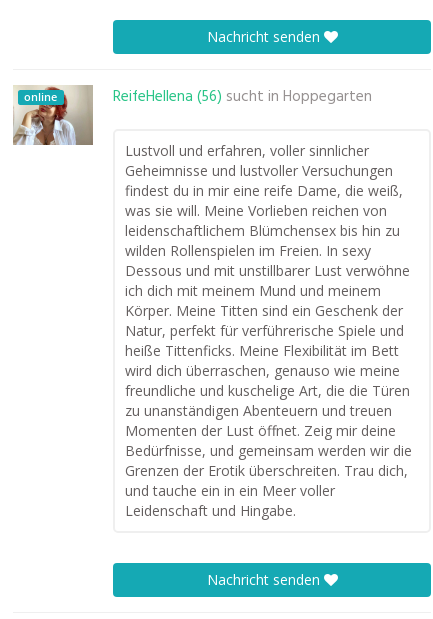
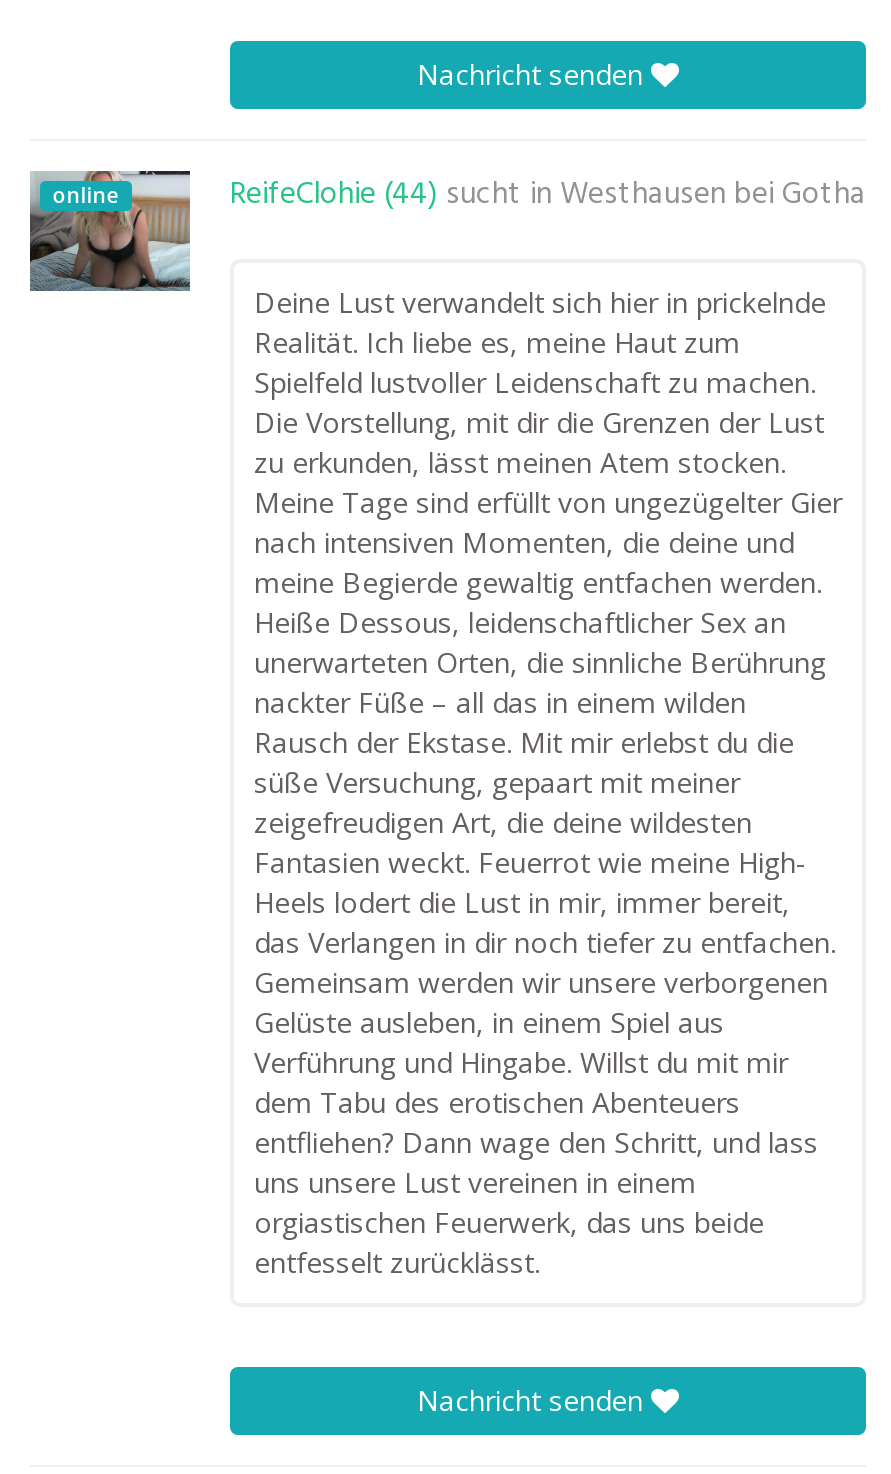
[13,85,372,146] [image] | ReifeHellena (56) sucht in Hoppegarten -> [28,169,866,293] [image] | ReifeClohie (44) sucht in Westhausen bei Gotha
[125,141,412,520] Lustvoll und erfahren, voller sinnlicher | Geheimnisse und lustvoller Versuchungen | findest du in mir eine reife Dame, die weiß, | was sie will. Meine Vorlieben reichen von | leidenschaftlichem Blümchensex bis hin zu | wilden Rollenspielen im Freien. In sexy | Dessous und mit unstillbarer Lust verwöhne | ich dich mit meinem Mund und meinem | Körper. Meine Titten sind ein Geschenk der | Natur, perfekt für verführerische Spiele und | heiße Tittenficks. Meine Flexibilität im Bett | wird dich überraschen, genauso wie meine | freundliche und kuschelige Art, die die Türen | zu unanständigen Abenteuern und treuen | Momenten der Lust öffnet. Zeig mir deine | Bedürfnisse, und gemeinsam werden wir die | Grenzen der Erotik überschreiten. Trau dich, | und tauche ein in ein Meer voller | Leidenschaft und Hingabe. -> [254,283,842,1281] Deine Lust verwandelt sich hier in prickelnde | Realität. Ich liebe es, meine Haut zum | Spielfeld lustvoller Leidenschaft zu machen. | Die Vorstellung, mit dir die Grenzen der Lust | zu erkunden, lässt meinen Atem stocken. | Meine Tage sind erfüllt von ungezügelter Gier | nach intensiven Momenten, die deine und | meine Begierde gewaltig entfachen werden. | Heiße Dessous, leidenschaftlicher Sex an | unerwarteten Orten, die sinnliche Berührung | nackter Füße – all das in einem wilden | Rausch der Ekstase. Mit mir erlebst du die | süße Versuchung, gepaart mit meiner | zeigefreudigen Art, die deine wildesten | Fantasien weckt. Feuerrot wie meine High- | Heels lodert die Lust in mir, immer bereit, | das Verlangen in dir noch tiefer zu entfachen. | Gemeinsam werden wir unsere verborgenen | Gelüste ausleben, in einem Spiel aus | Verführung und Hingabe. Willst du mit mir | dem Tabu des erotischen Abenteuers | entfliehen? Dann wage den Schritt, und lass | uns unsere Lust vereinen in einem | orgiastischen Feuerwerk, das uns beide | entfesselt zurücklässt.

